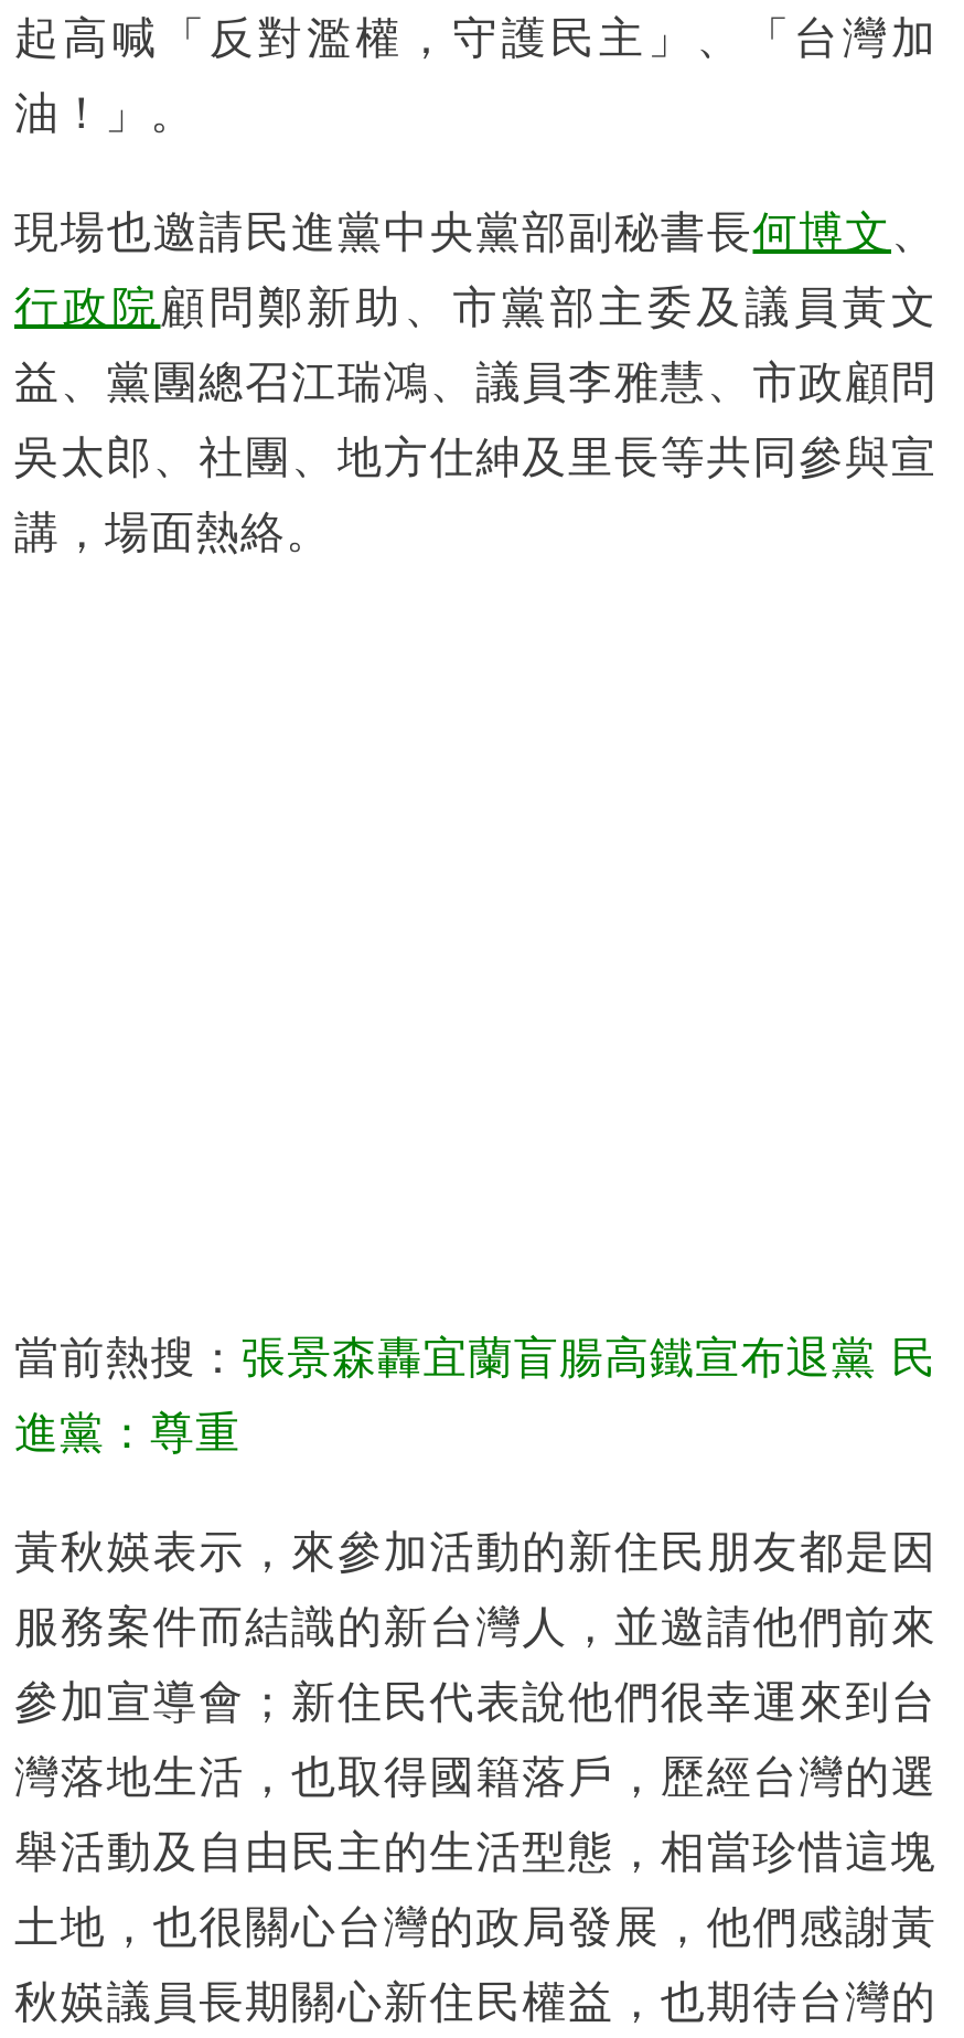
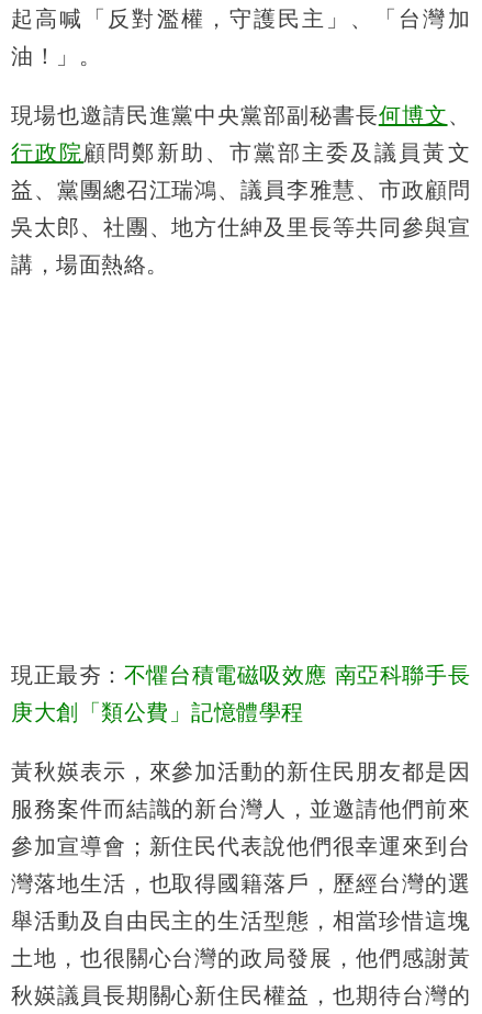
[14,1332,936,1381] 當前熱搜：張景森轟宜蘭盲腸高鐵宣布退黨 民 -> [11,663,470,687] 現正最夯：不懼台積電磁吸效應 南亞科聯手長
[14,1407,240,1456] 進黨：尊重 -> [11,700,304,724] 庚大創「類公費」記憶體學程

